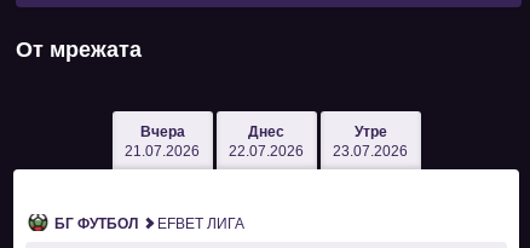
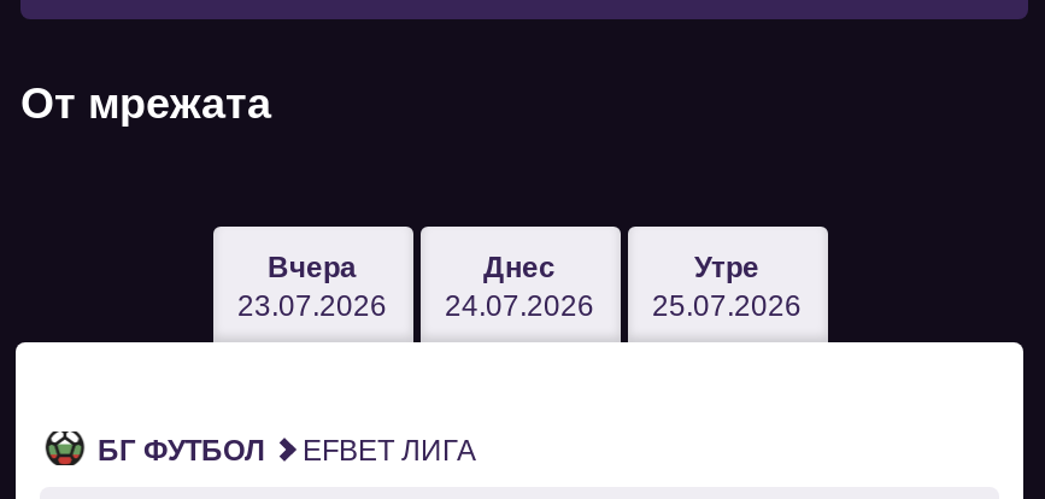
[125,143,200,160] 21.07.2026 -> [237,290,387,324] 23.07.2026
[229,143,304,160] 22.07.2026 -> [445,290,594,324] 24.07.2026
[333,143,408,160] 23.07.2026 -> [652,290,802,324] 25.07.2026

